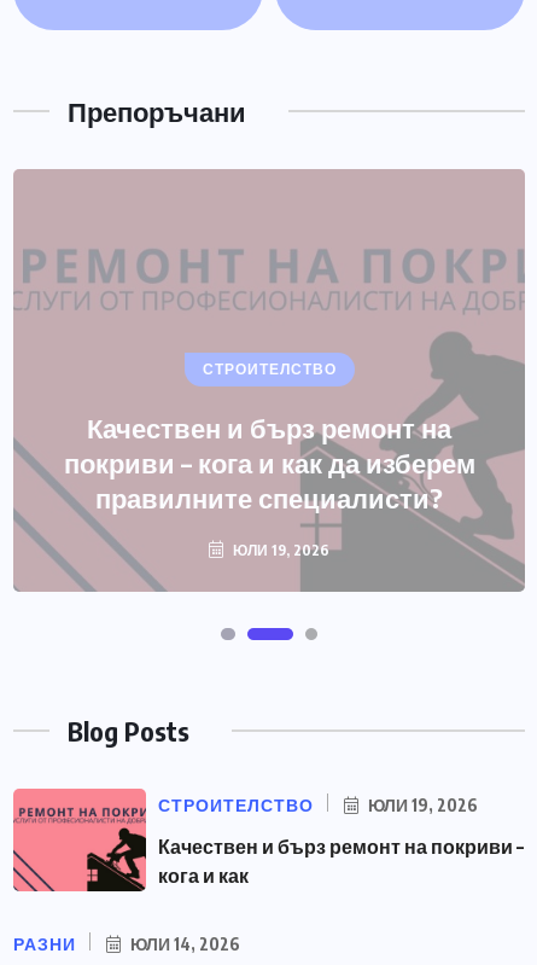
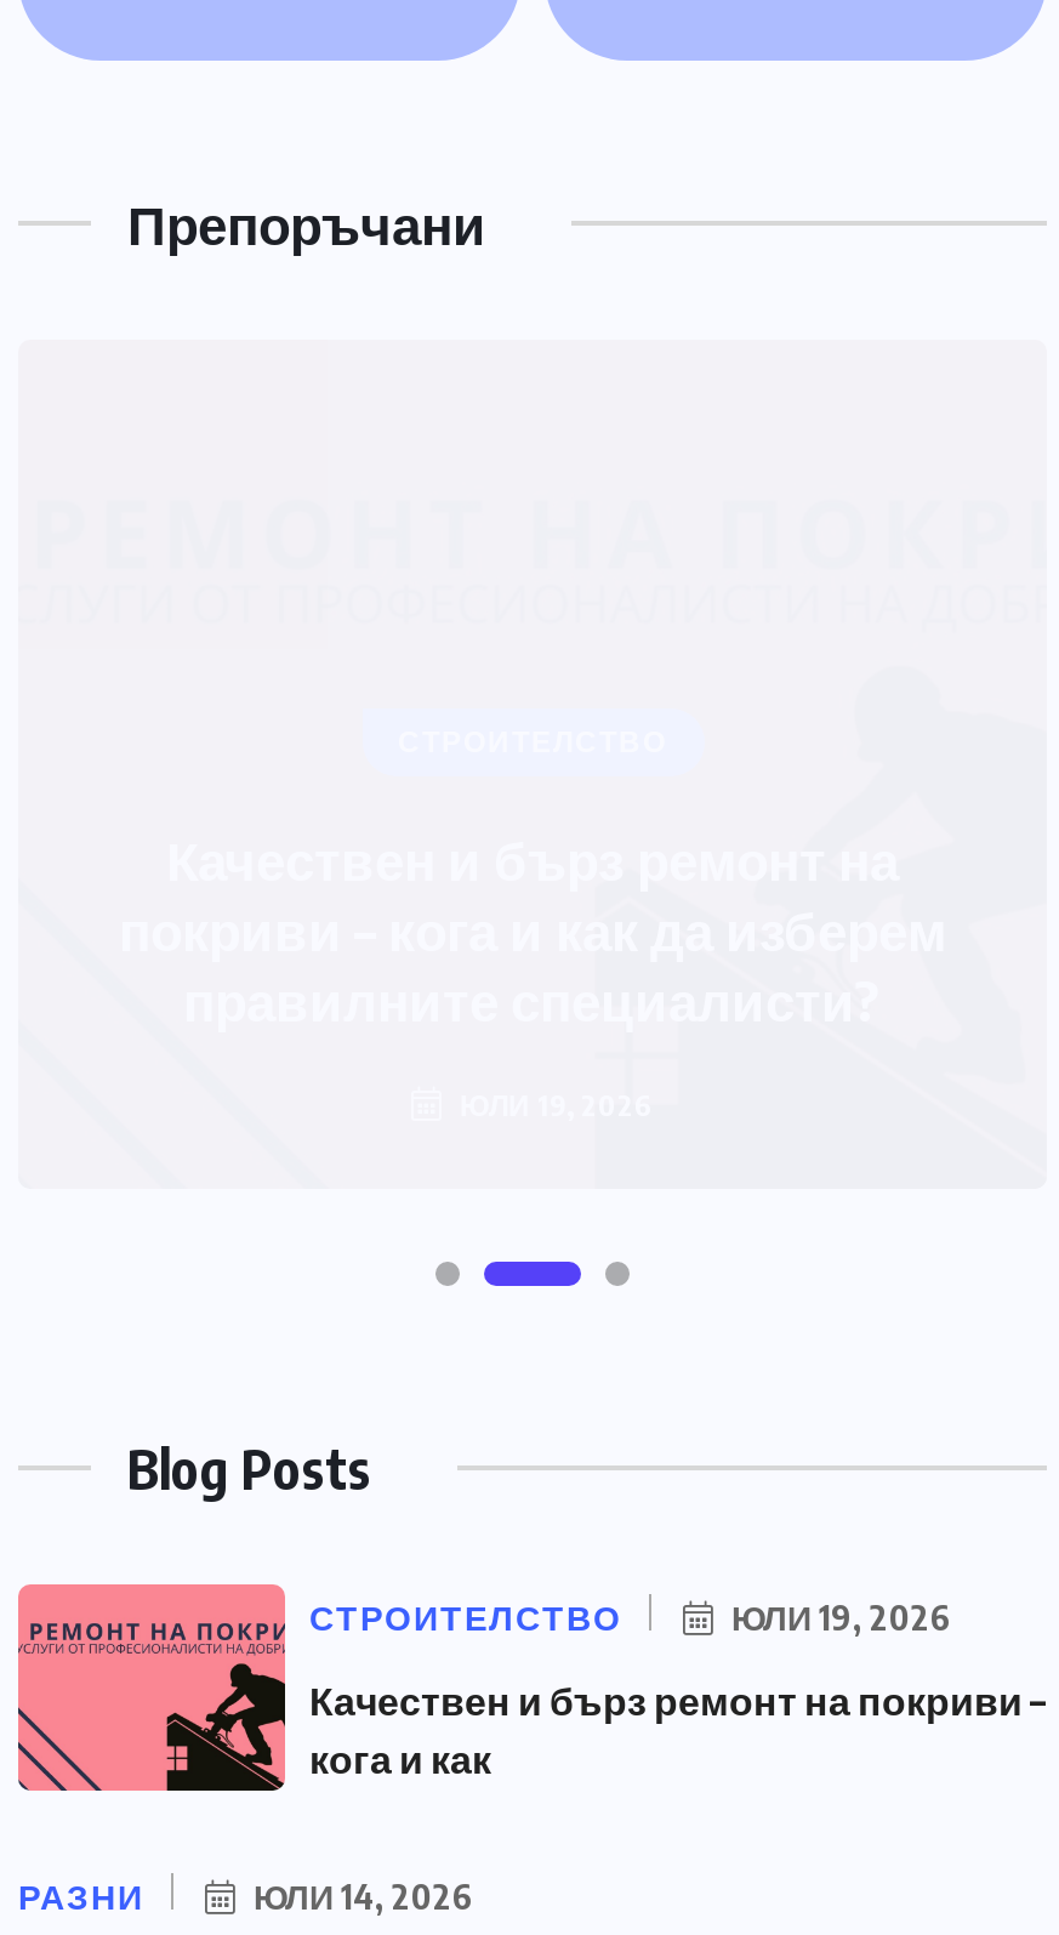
[12,169,526,593] [image] | СТРОИТЕЛСТВО | Качествен и бърз ремонт на | покриви – кога и как да изберем | правилните специалисти? | ЮЛИ 19, 2026 -> none

